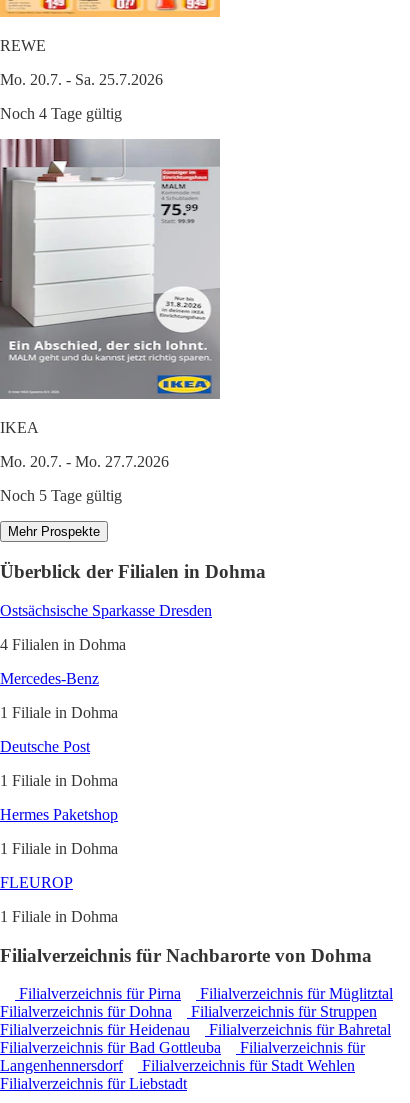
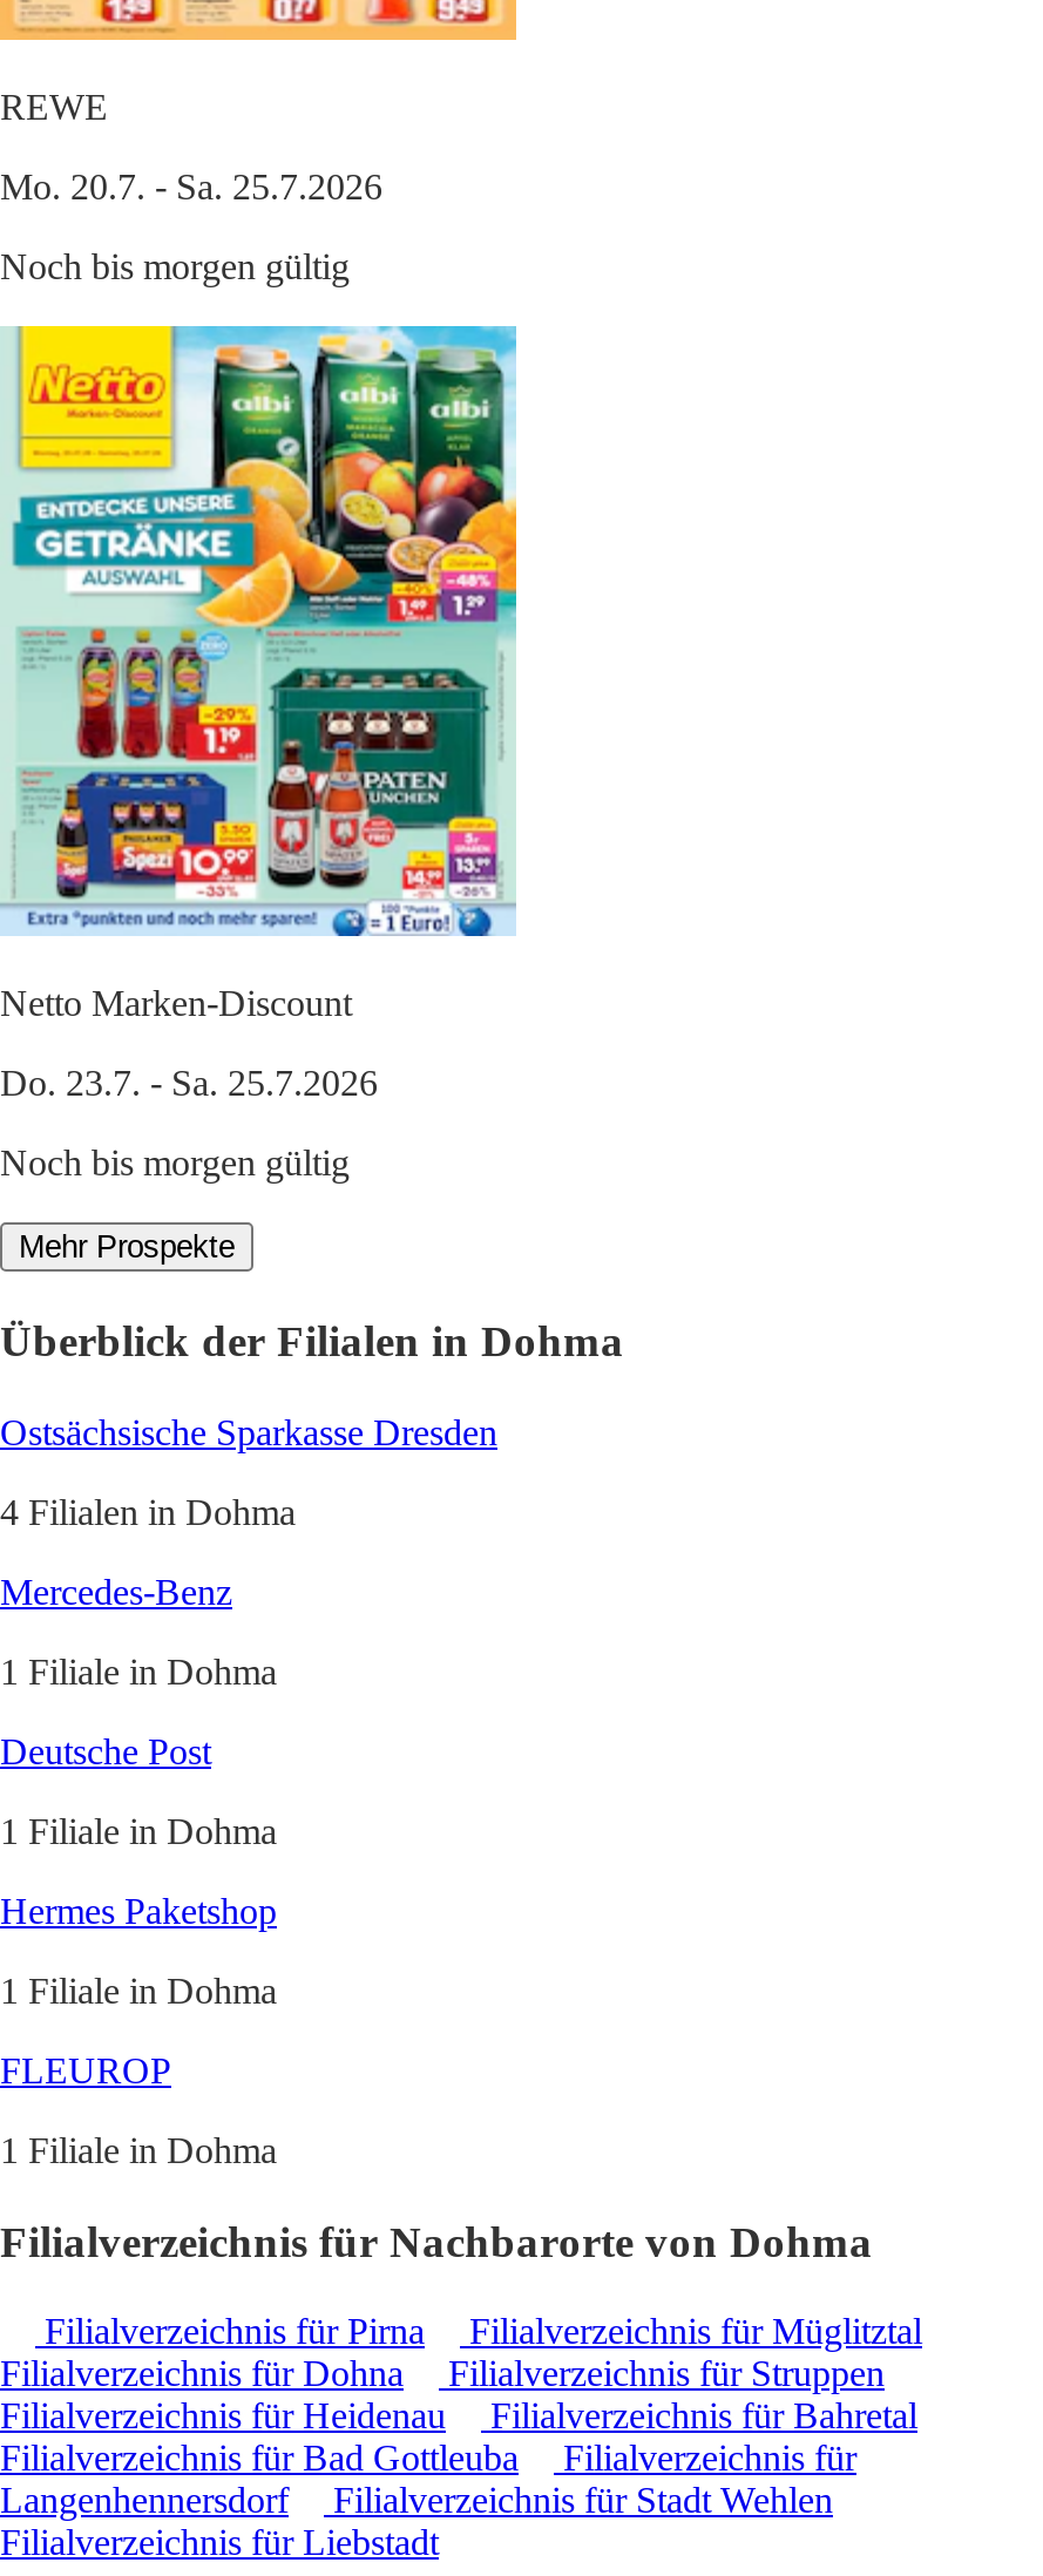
[0,105,122,122] Noch 4 Tage gültig -> [0,247,350,287] Noch bis morgen gültig
[0,138,221,436] [image] | IKEA -> [0,324,519,1024] [image] | Netto Marken-Discount
[0,453,169,470] Mo. 20.7. - Mo. 27.7.2026 -> [0,1063,378,1103] Do. 23.7. - Sa. 25.7.2026
[0,487,122,504] Noch 5 Tage gültig -> [0,1143,350,1183] Noch bis morgen gültig

